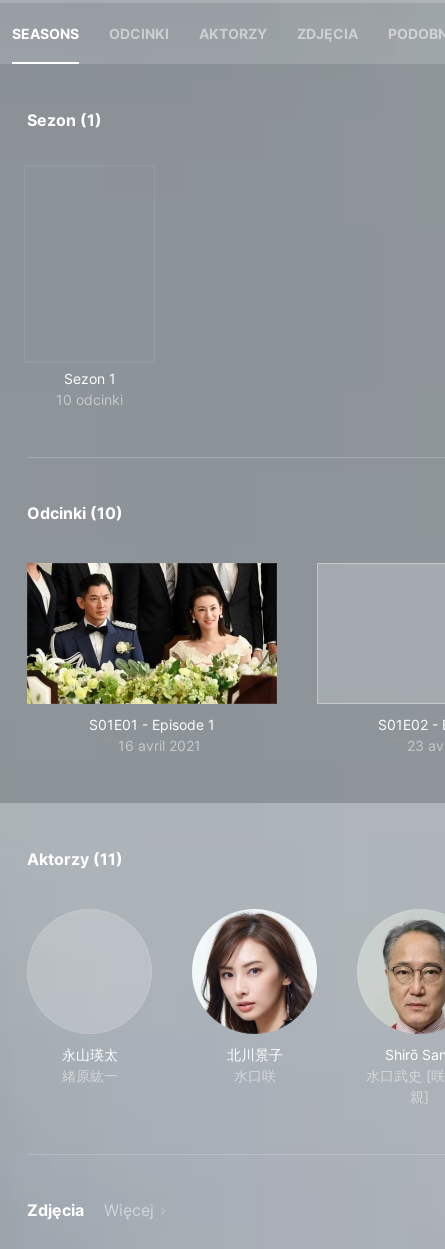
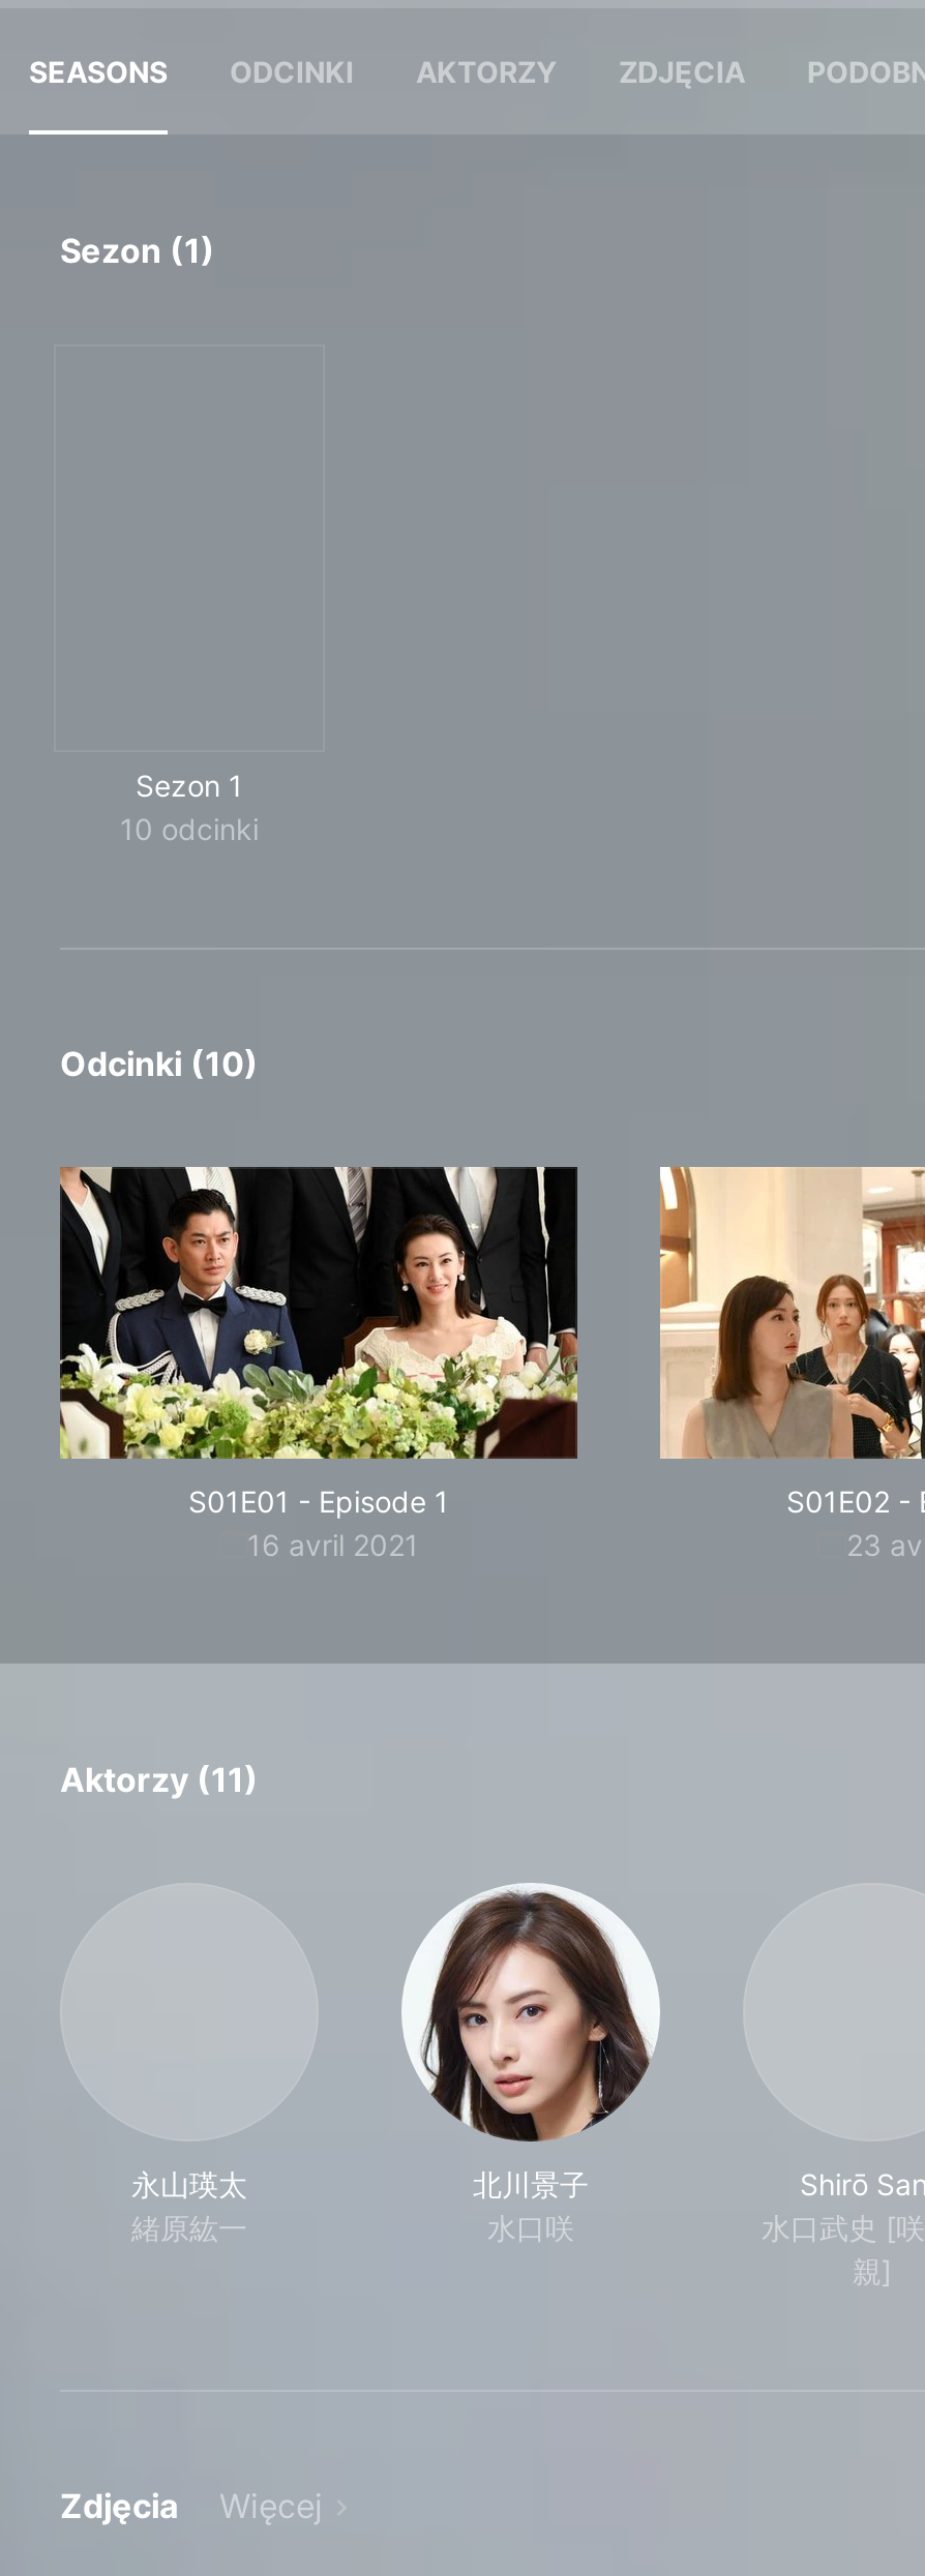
none -> [660,1167,919,1461] [image]
[382,919,442,1035] [image] -> none

